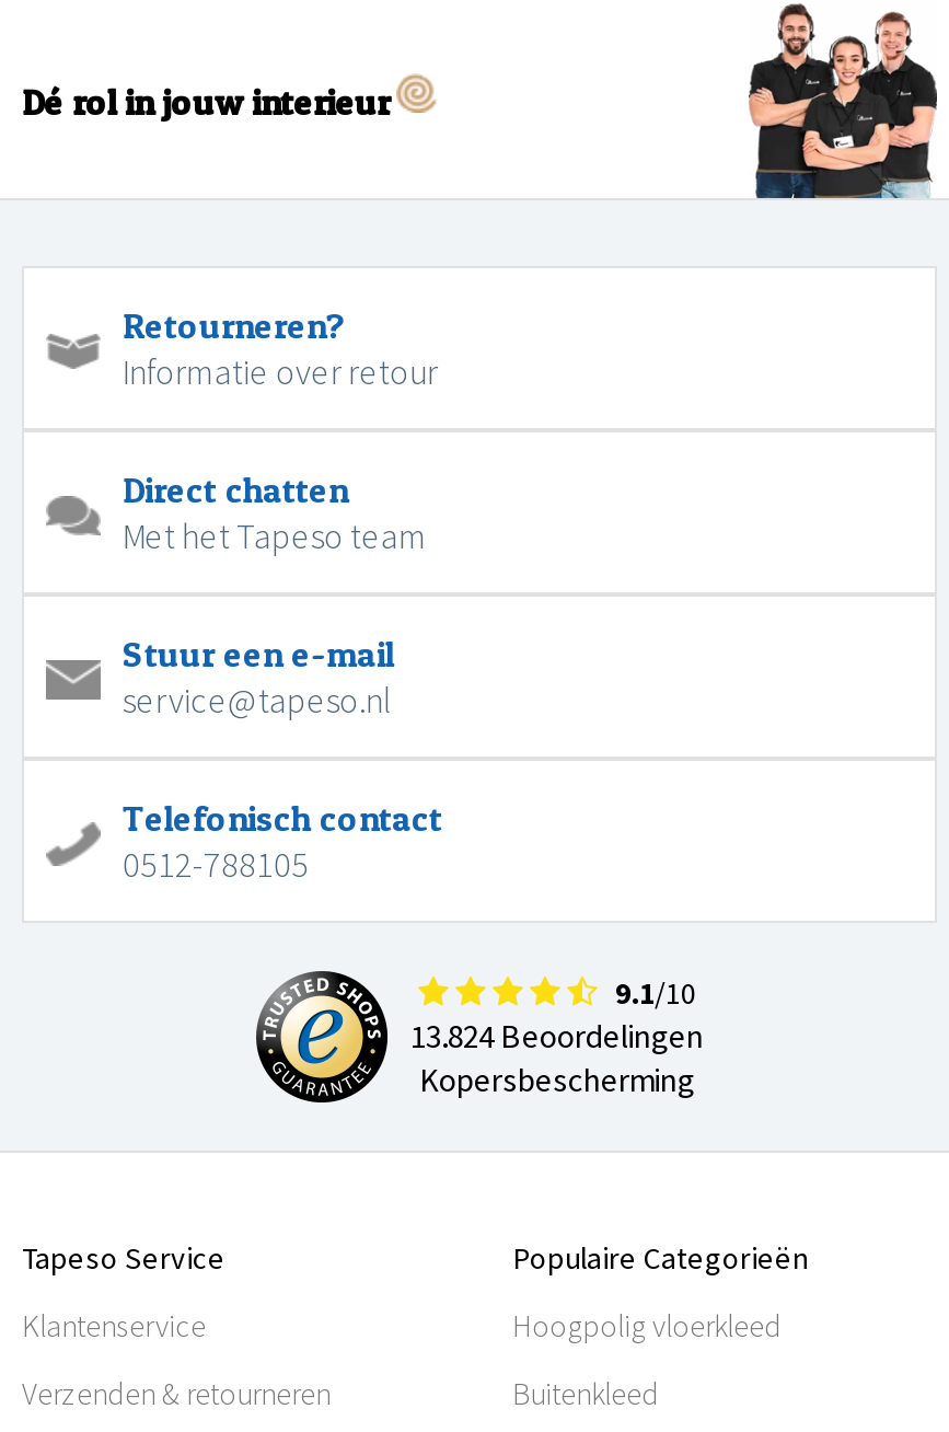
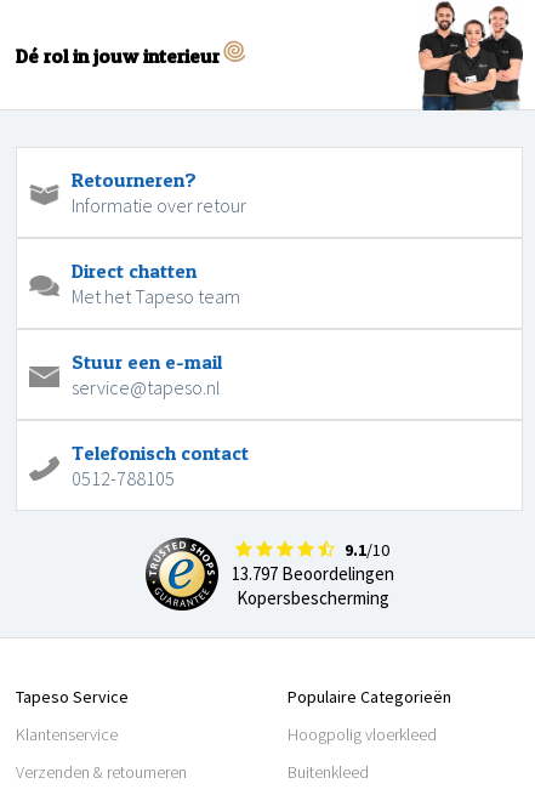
[410,1015,704,1056] 13.824 Beoordelingen -> [231,562,394,586] 13.797 Beoordelingen

